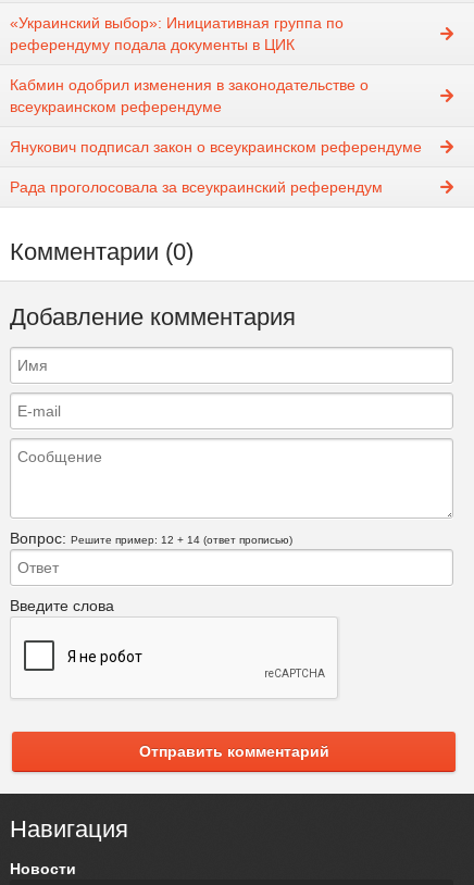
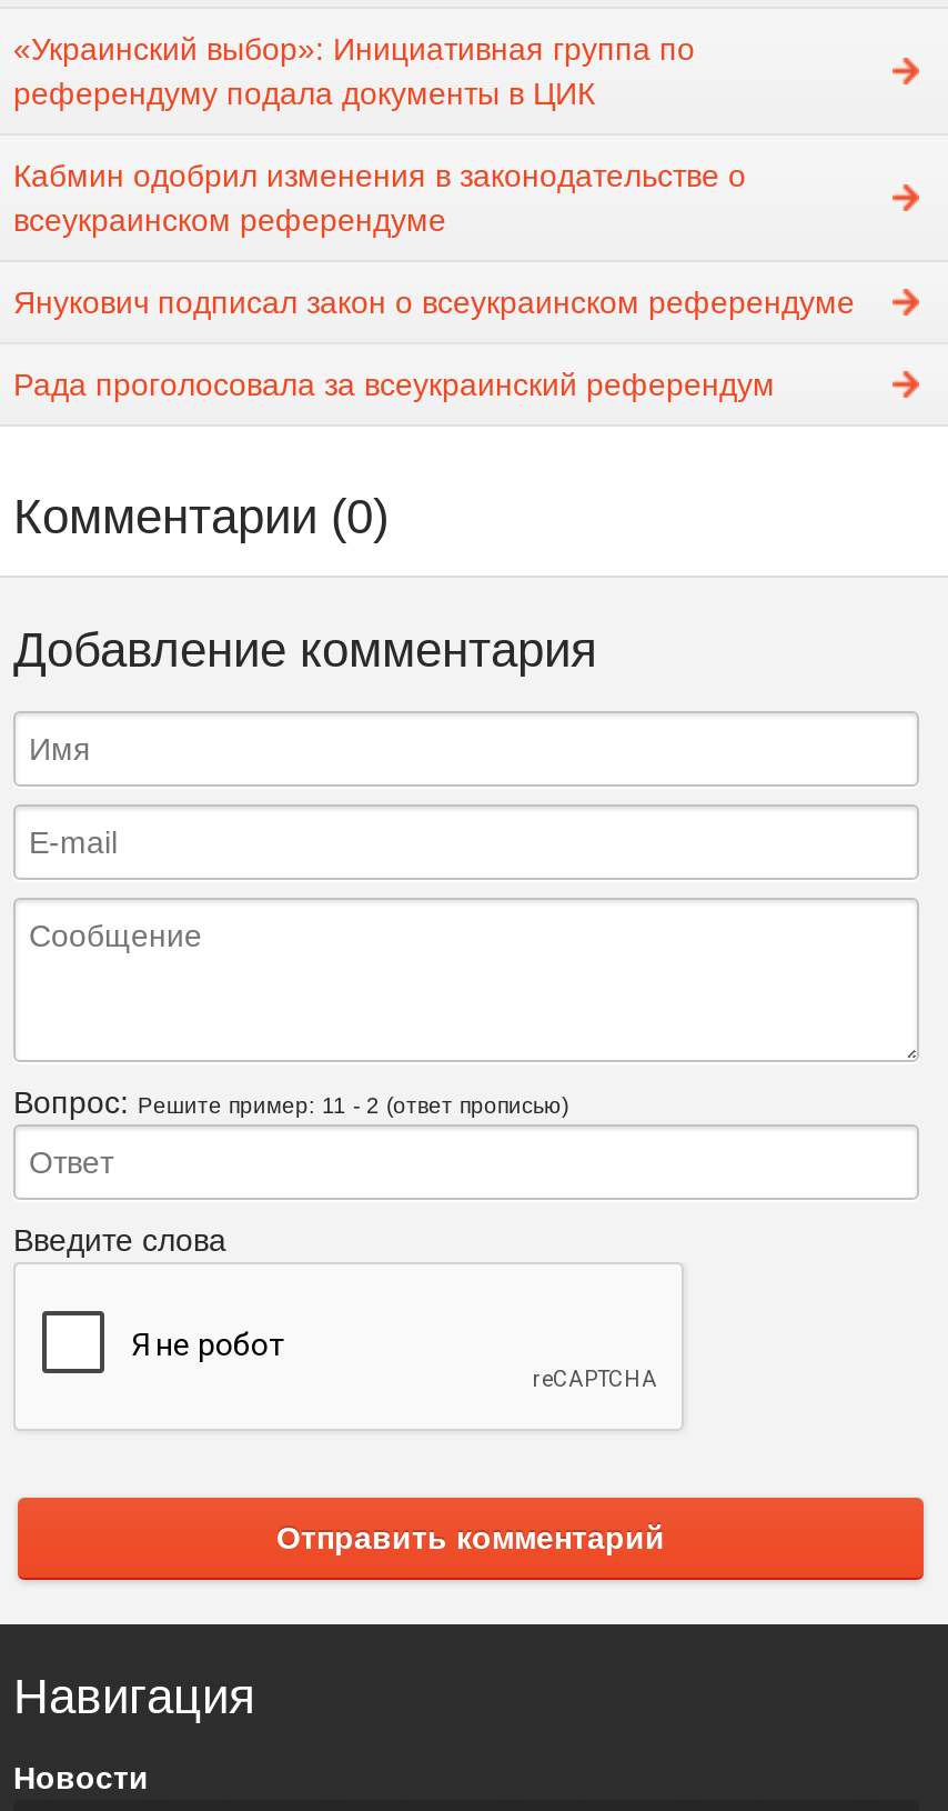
[10,529,292,546] Вопрос: Решите пример: 12 + 14 (ответ прописью) -> [13,1083,568,1119] Вопрос: Решите пример: 11 - 2 (ответ прописью)

